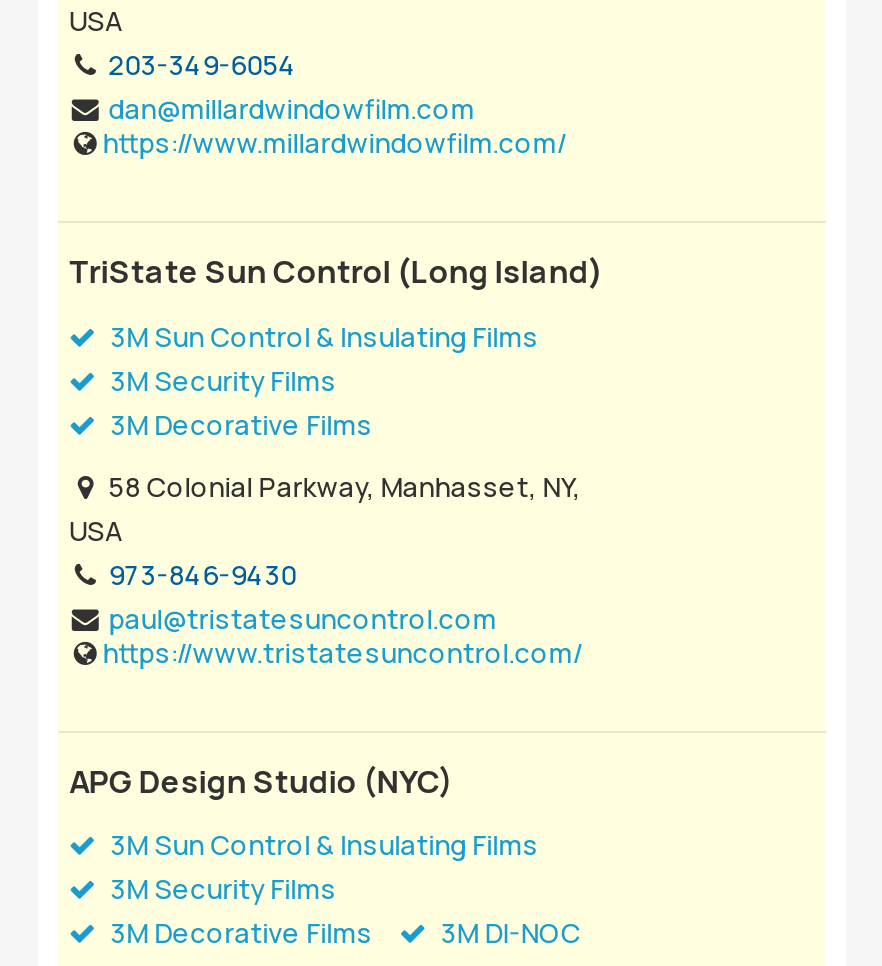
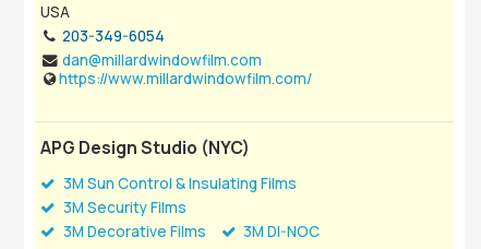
[69,249,603,671] TriState Sun Control (Long Island) | 3M Sun Control & Insulating Films | 3M Security Films | 3M Decorative Films | 58 Colonial Parkway, Manhasset, NY, | USA | 973-846-9430 | paul@tristatesuncontrol.com | https://www.tristatesuncontrol.com/ -> none

